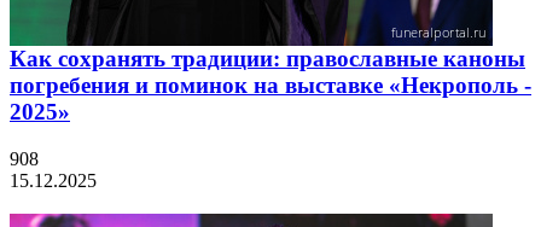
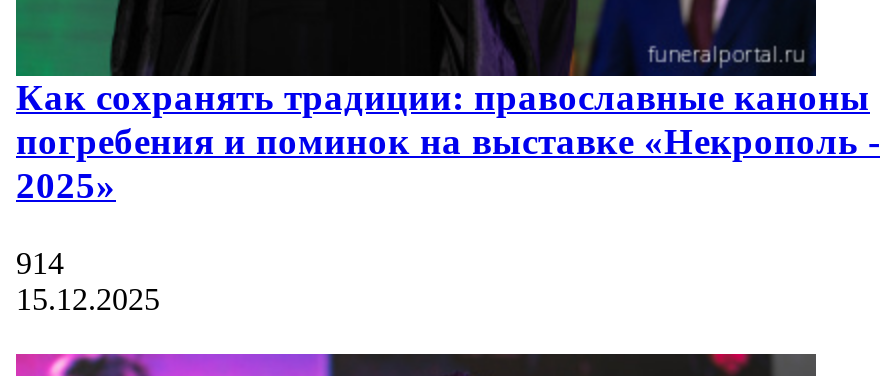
[10,148,39,169] 908 -> [16,245,64,279] 914

